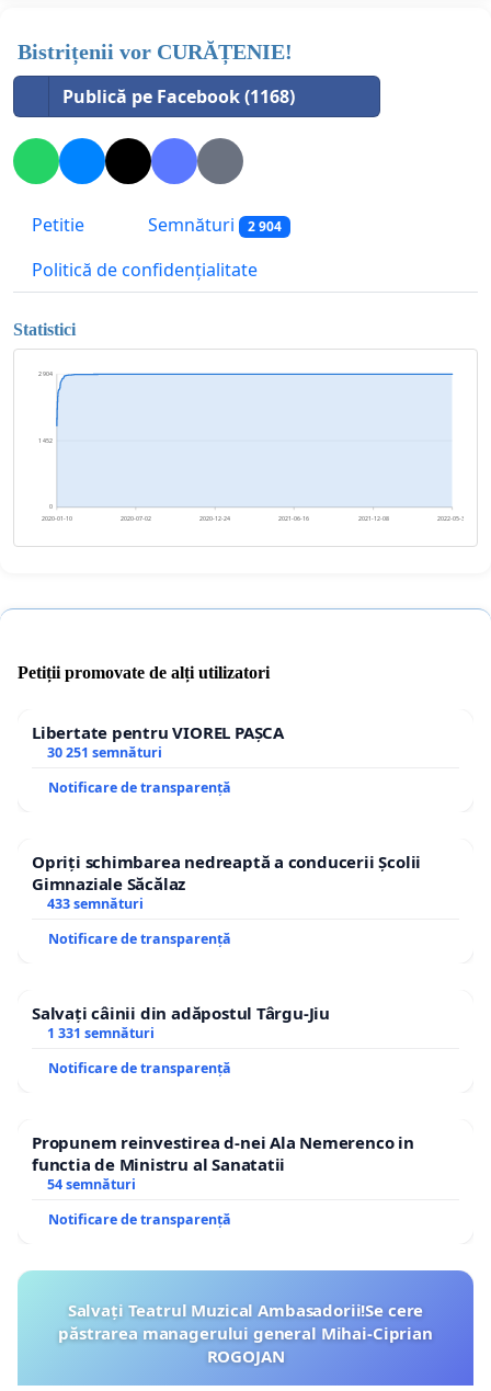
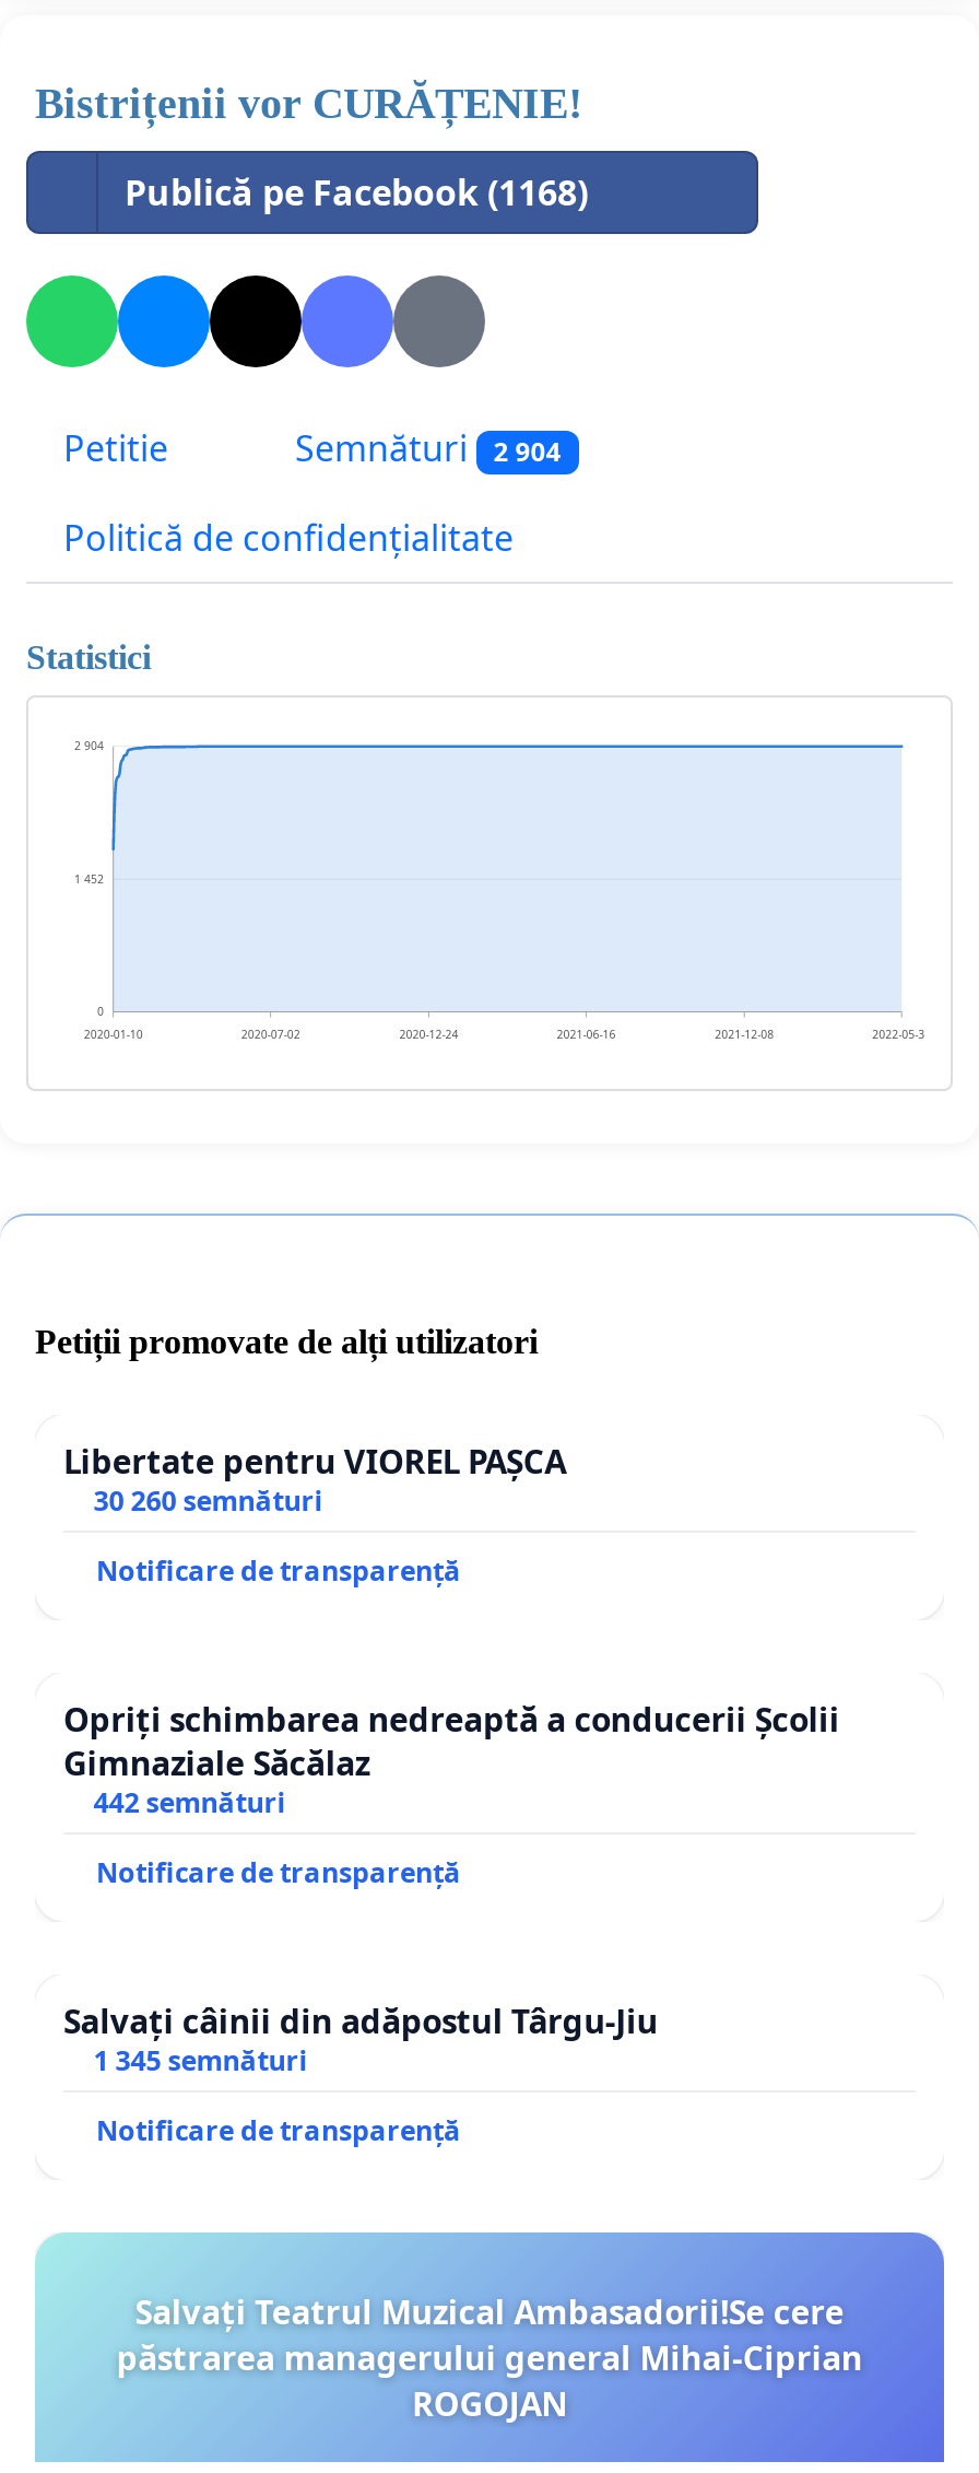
[47,743,162,762] 30 251 semnături -> [94,1482,323,1519] 30 260 semnături
[47,894,143,913] 433 semnături -> [94,1784,286,1821] 442 semnături
[32,1024,414,1193] 1 331 semnături | Notificare de transparență | Propunem reinvestirea d-nei Ala Nemerenco in | functia de Ministru al Sanatatii | 54 semnături -> [94,2042,308,2079] 1 345 semnături

